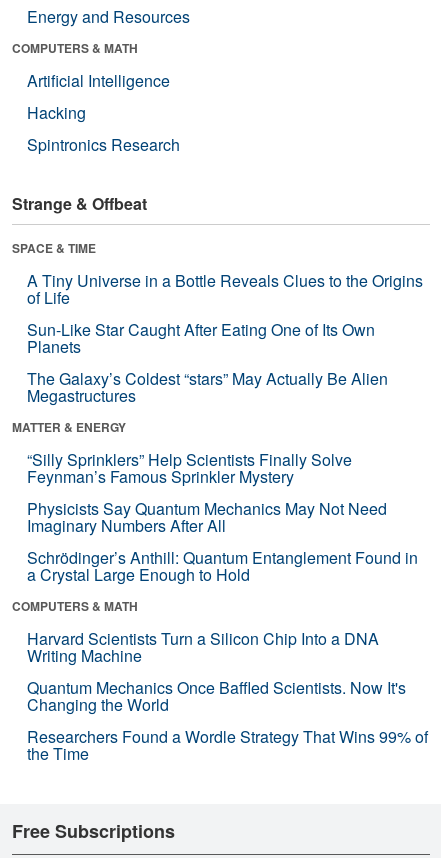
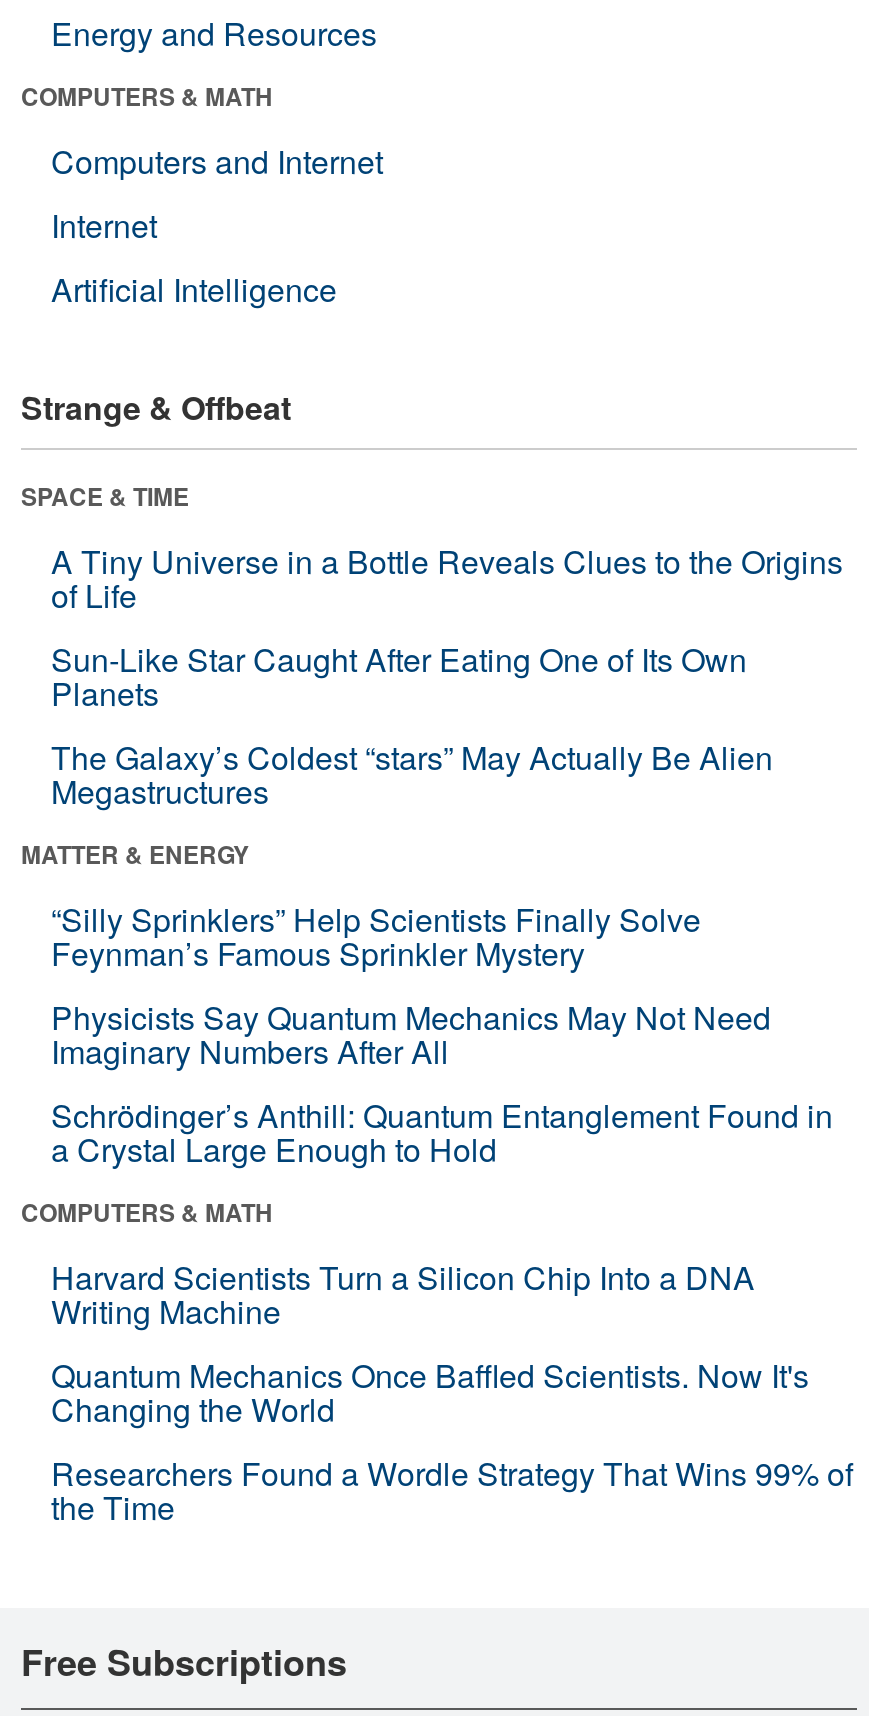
none -> [51,138,383,248] Computers and Internet | Internet
moved [27,69,170,92] -> [51,266,337,312]: Artificial Intelligence
[27,101,180,156] Hacking | Spintronics Research -> none

